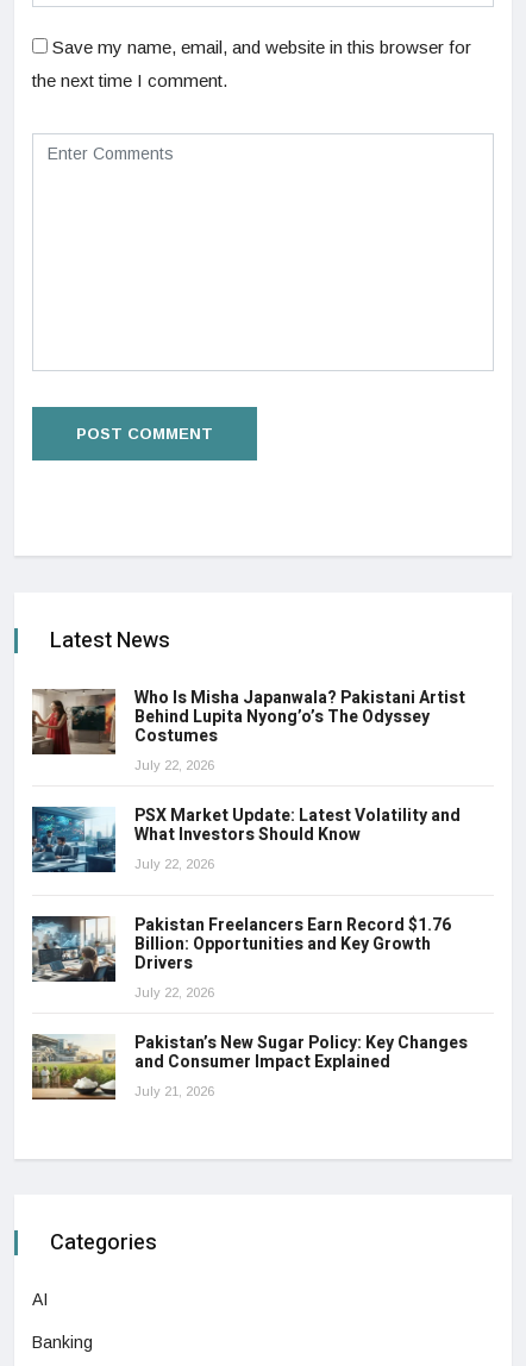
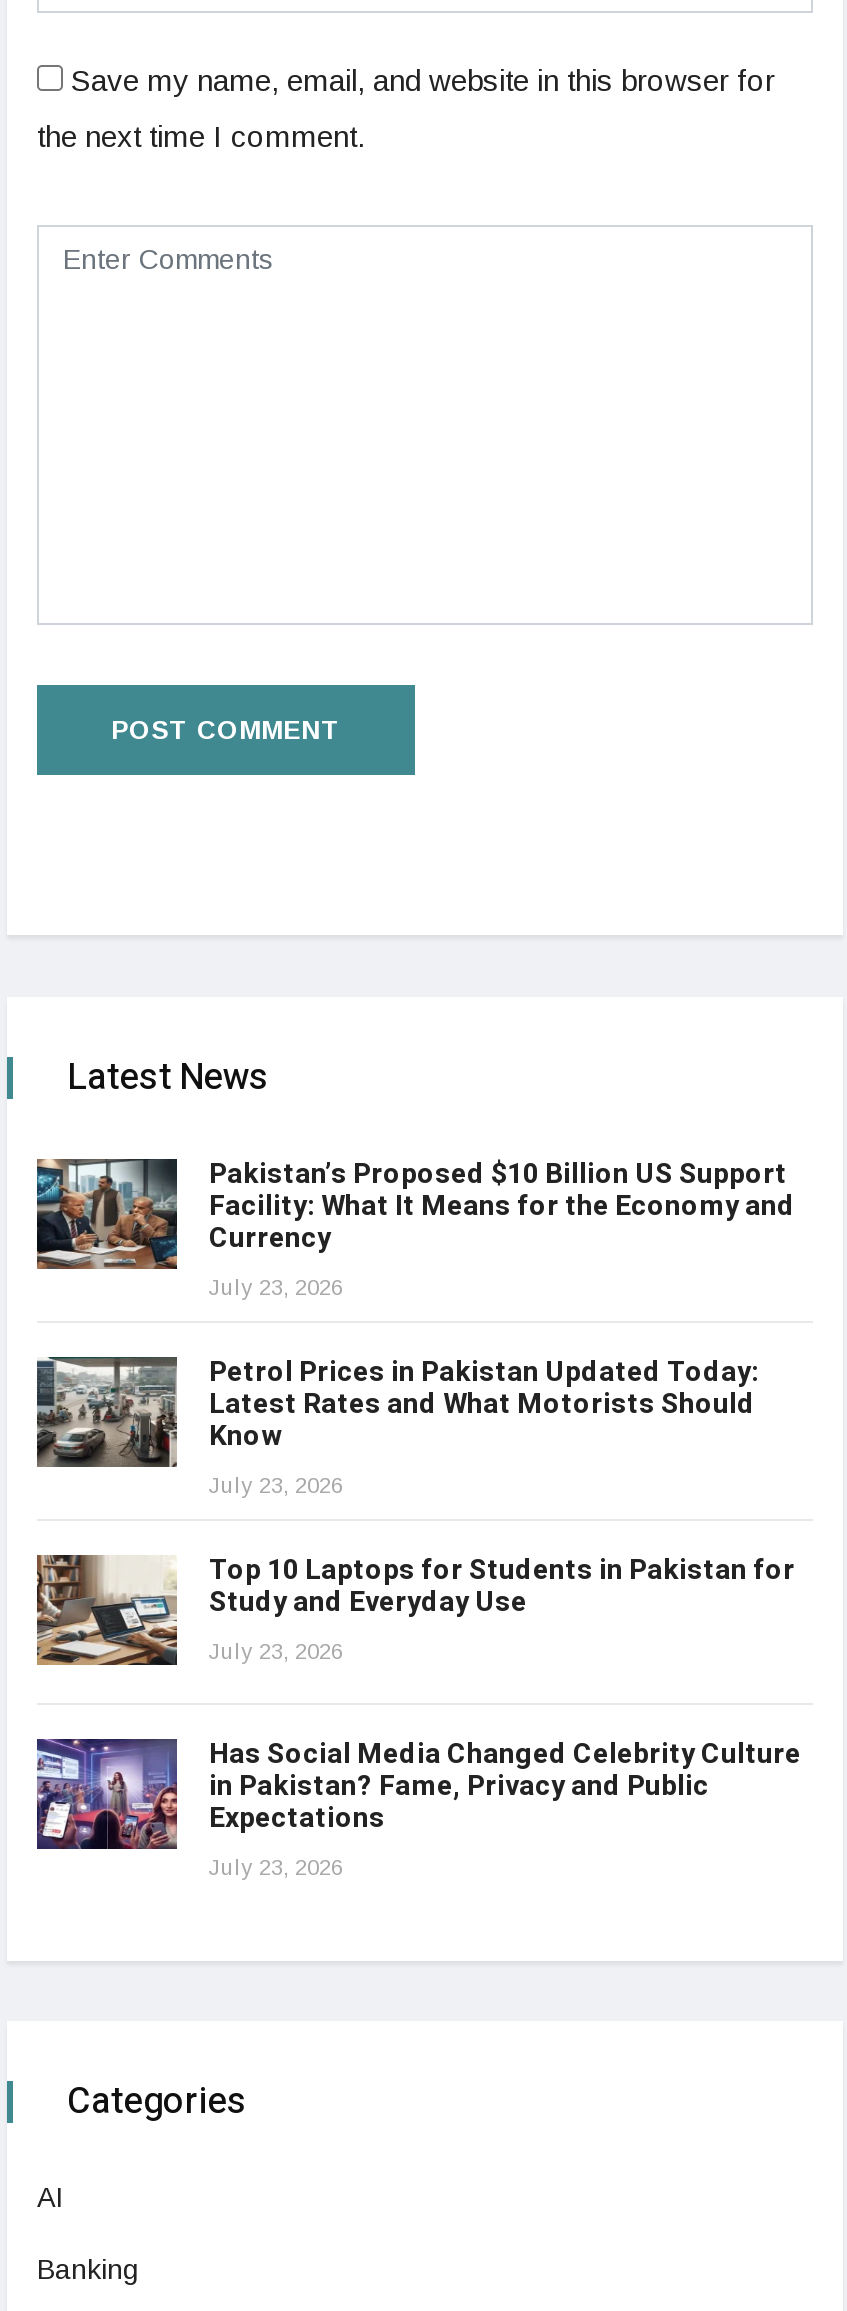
[31,686,465,773] [image] | Who Is Misha Japanwala? Pakistani Artist | Behind Lupita Nyong’o’s The Odyssey | Costumes | July 22, 2026 -> [35,1154,795,1300] [image] | Pakistan’s Proposed $10 Billion US Support | Facility: What It Means for the Economy and | Currency | July 23, 2026
[31,804,461,873] [image] | PSX Market Update: Latest Volatility and | What Investors Should Know | July 22, 2026 -> [35,1352,759,1498] [image] | Petrol Prices in Pakistan Updated Today: | Latest Rates and What Motorists Should | Know | July 23, 2026
[31,913,451,1000] [image] | Pakistan Freelancers Earn Record $1.76 | Billion: Opportunities and Key Growth | Drivers | July 22, 2026 -> [37,1550,795,1667] [image] | Top 10 Laptops for Students in Pakistan for | Study and Everyday Use | July 23, 2026
[31,1031,468,1101] [image] | Pakistan’s New Sugar Policy: Key Changes | and Consumer Impact Explained | July 21, 2026 -> [35,1734,801,1880] [image] | Has Social Media Changed Celebrity Culture | in Pakistan? Fame, Privacy and Public | Expectations | July 23, 2026

